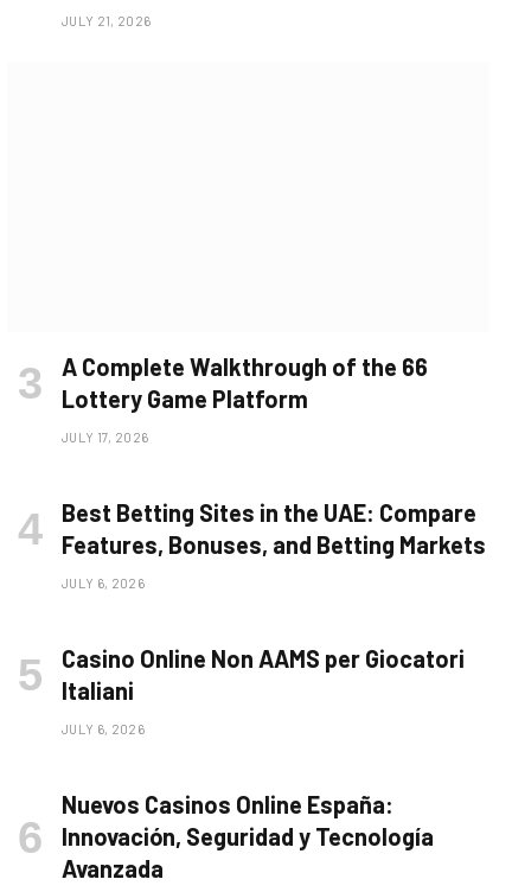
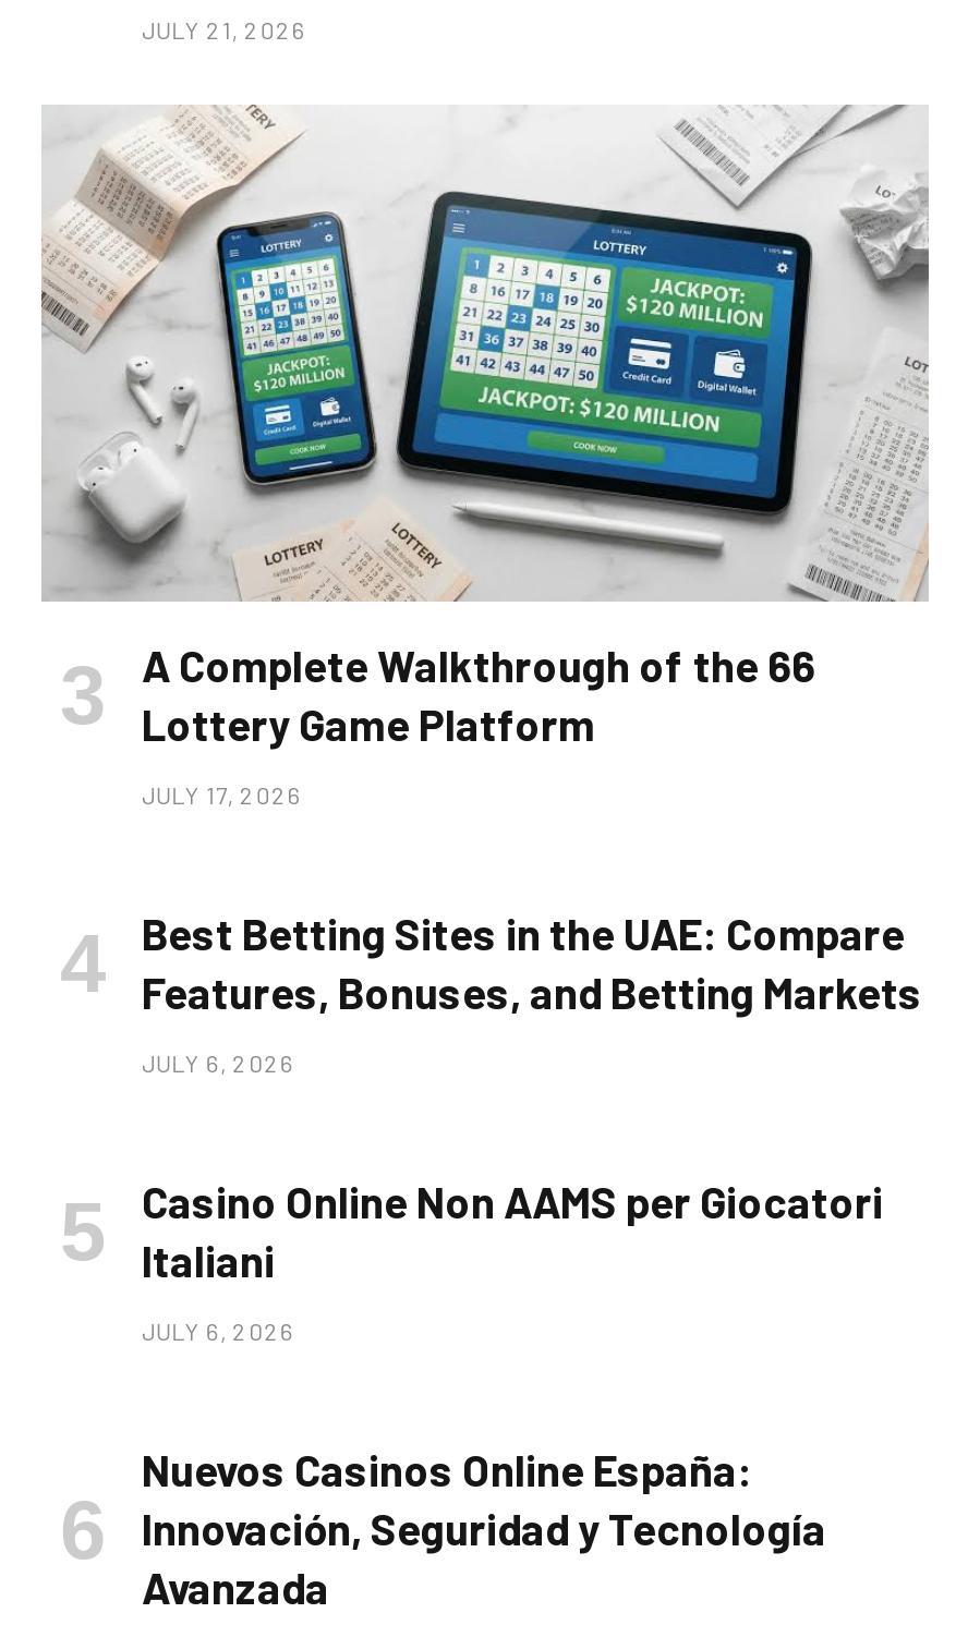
none -> [39,102,931,604] [image]

